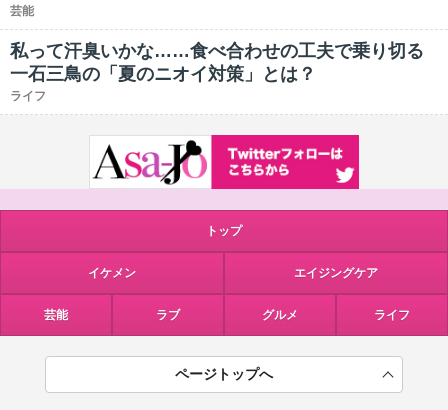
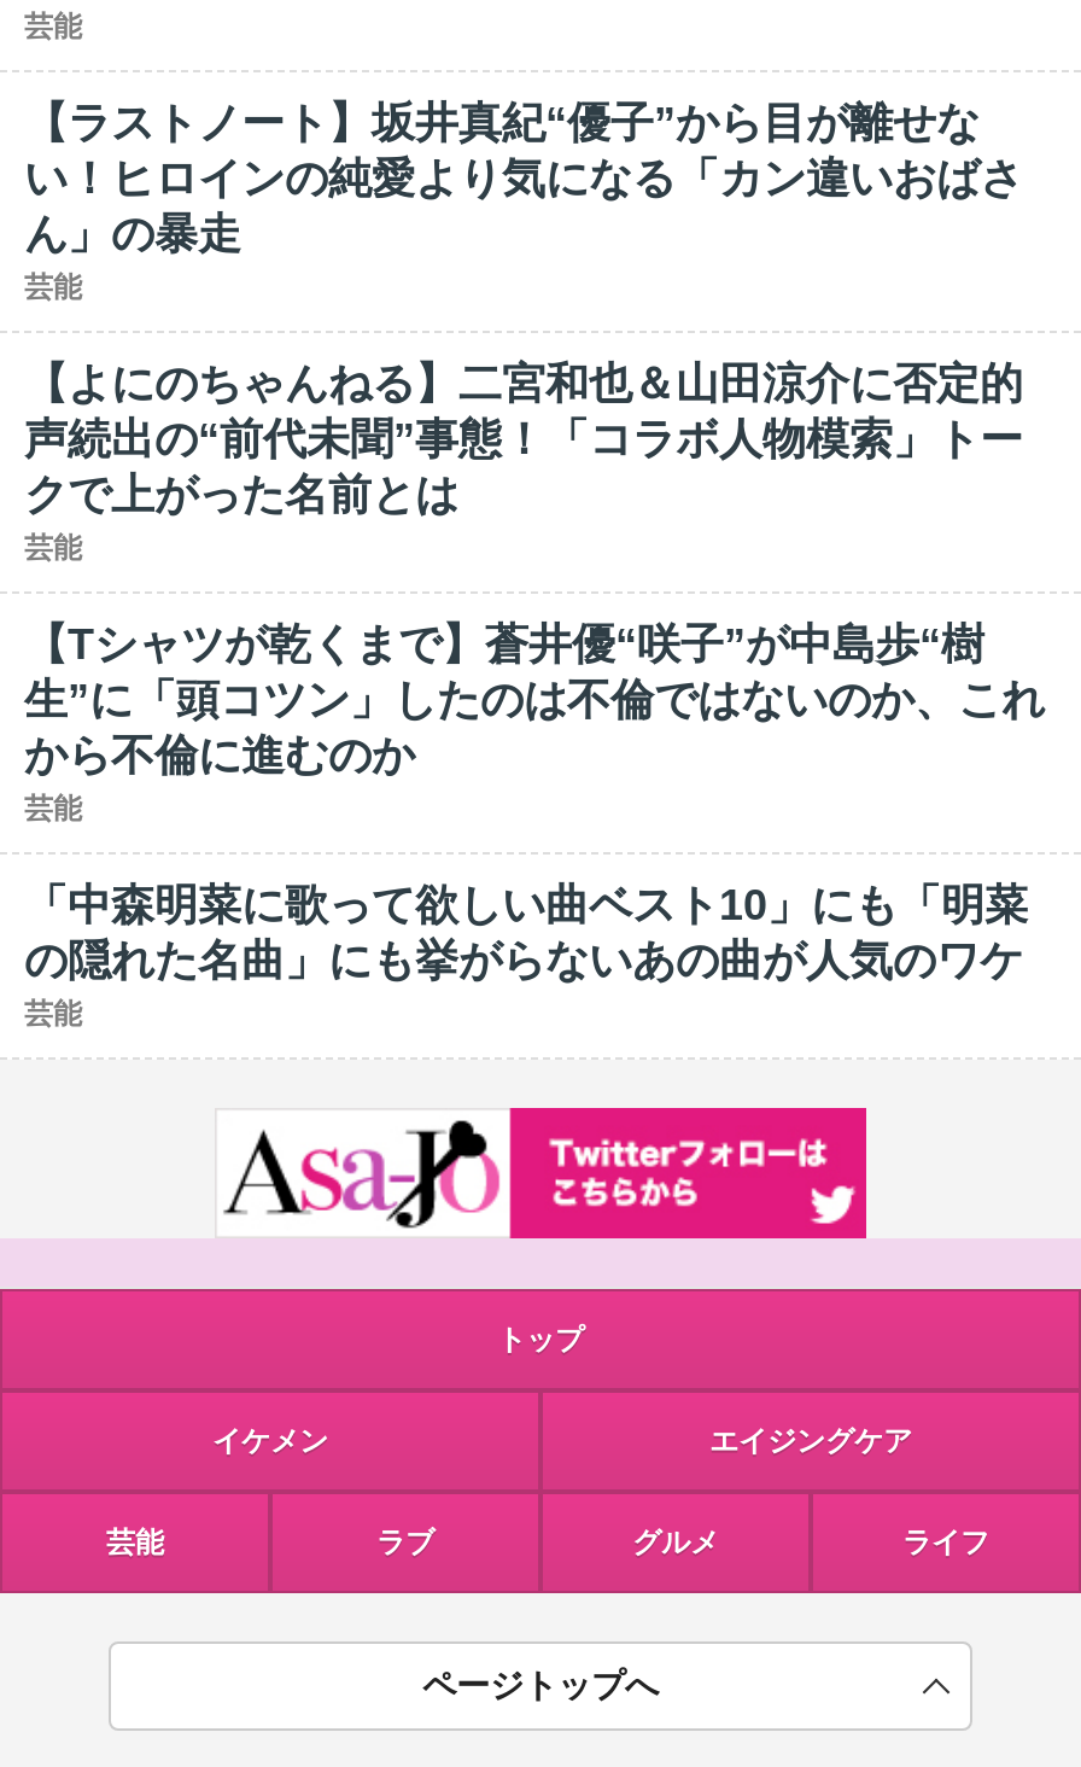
[10,41,424,103] 私って汗臭いかな……食べ合わせの工夫で乗り切る | 一石三鳥の「夏のニオイ対策」とは？ | ライフ -> [24,99,1045,1031] 【ラストノート】坂井真紀“優子”から目が離せな | い！ヒロインの純愛より気になる「カン違いおばさ | ん」の暴走 | 芸能 | 【よにのちゃんねる】二宮和也＆山田涼介に否定的 | 声続出の“前代未聞”事態！「コラボ人物模索」トー | クで上がった名前とは | 芸能 | 【Tシャツが乾くまで】蒼井優“咲子”が中島歩“樹 | 生”に「頭コツン」したのは不倫ではないのか、これ | から不倫に進むのか | 芸能 | 「中森明菜に歌って欲しい曲ベスト10」にも「明菜 | の隠れた名曲」にも挙がらないあの曲が人気のワケ | 芸能

